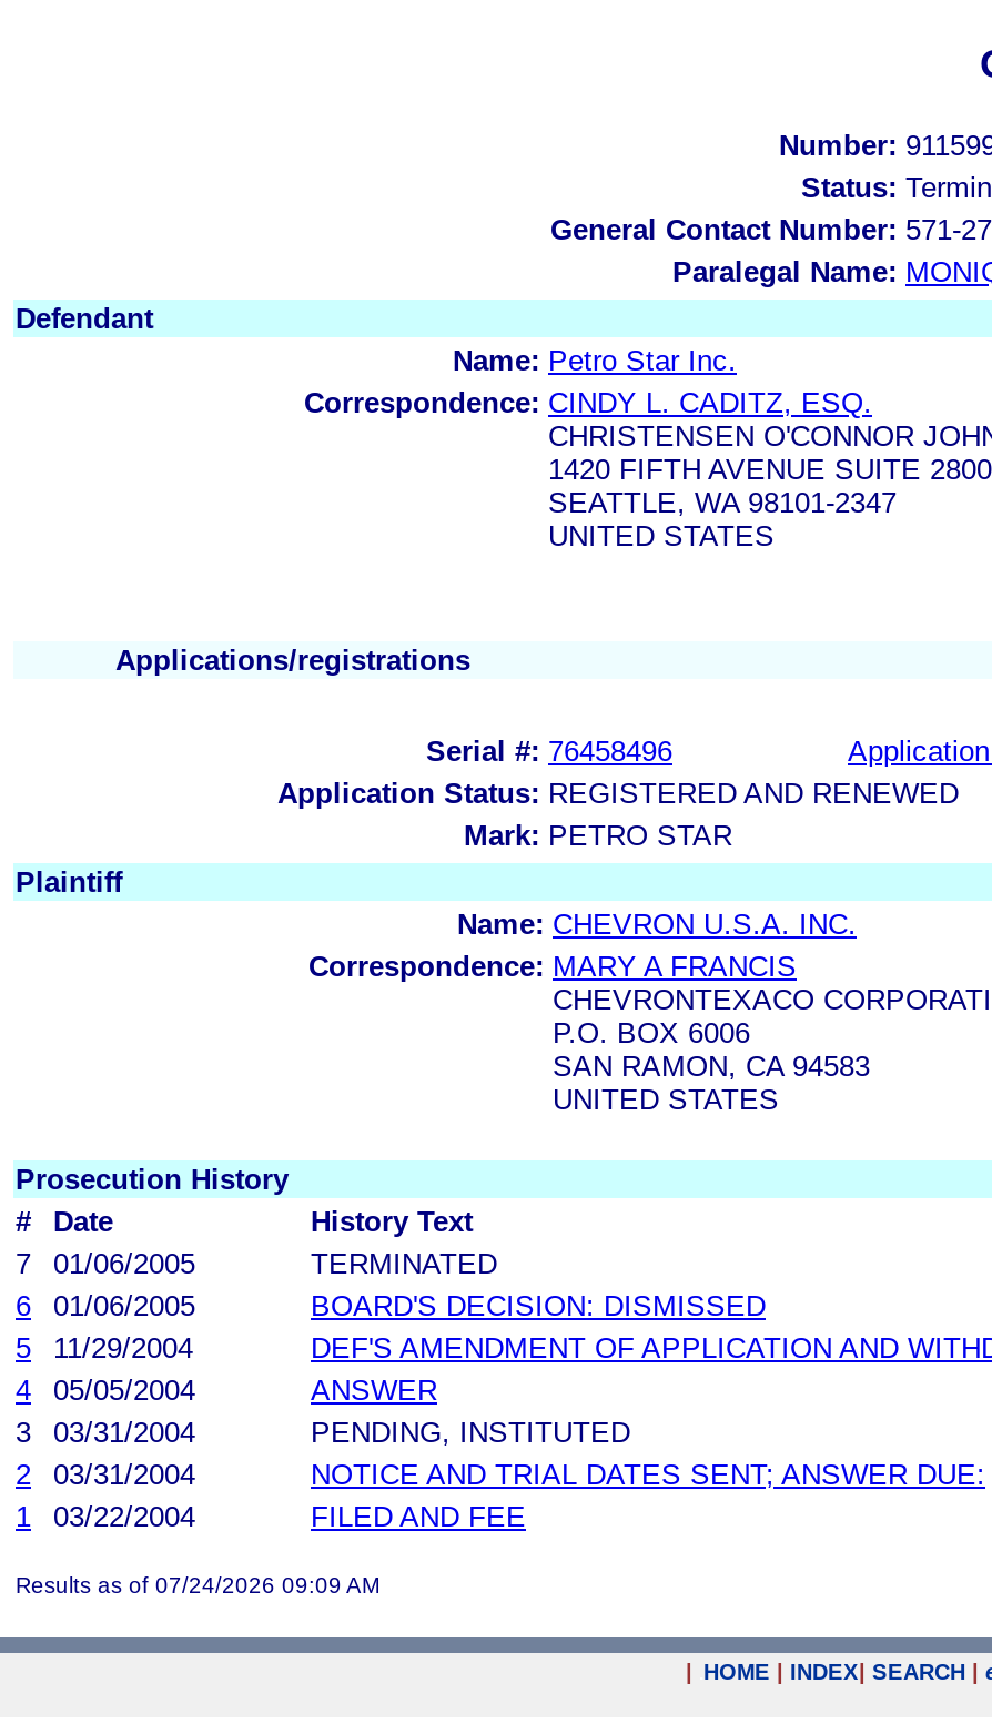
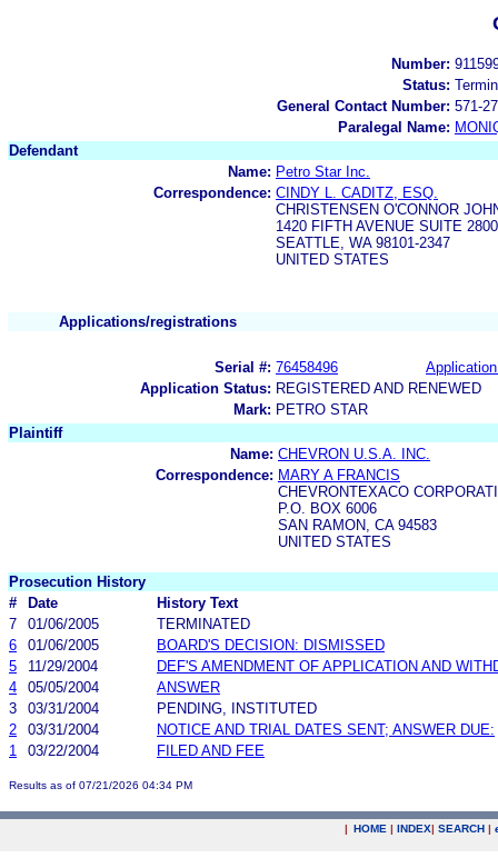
[16,1573,379,1597] Results as of 07/24/2026 09:09 AM -> [9,779,192,791] Results as of 07/21/2026 04:34 PM

